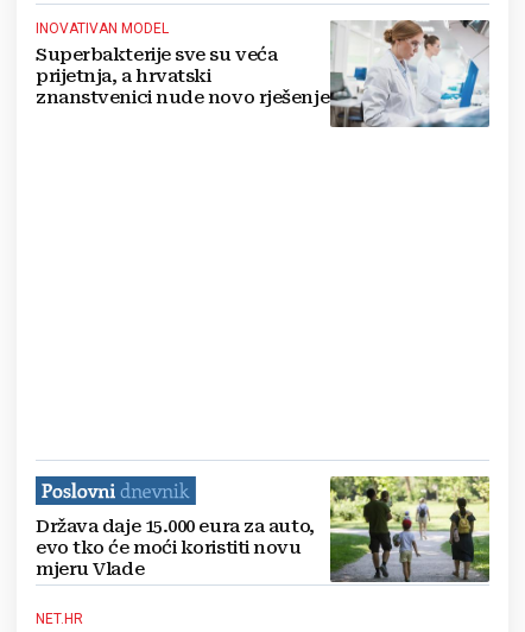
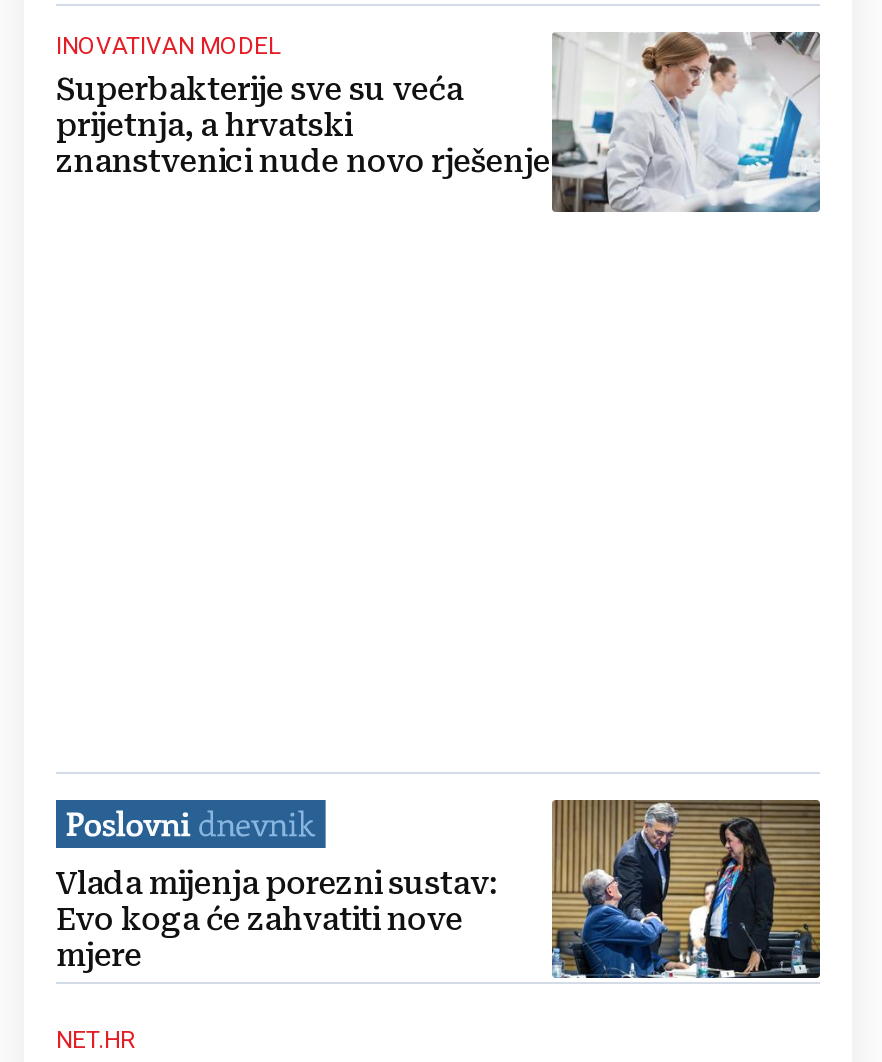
[36,475,491,583] [image] | Država daje 15.000 eura za auto, | evo tko će moći koristiti novu | mjeru Vlade -> [56,798,822,978] [image] | Vlada mijenja porezni sustav: | Evo koga će zahvatiti nove | mjere

